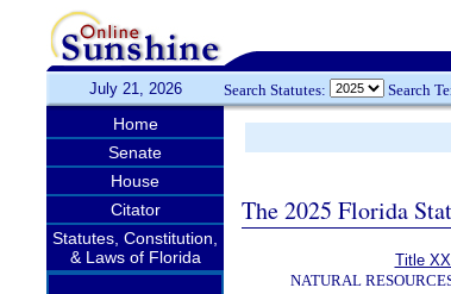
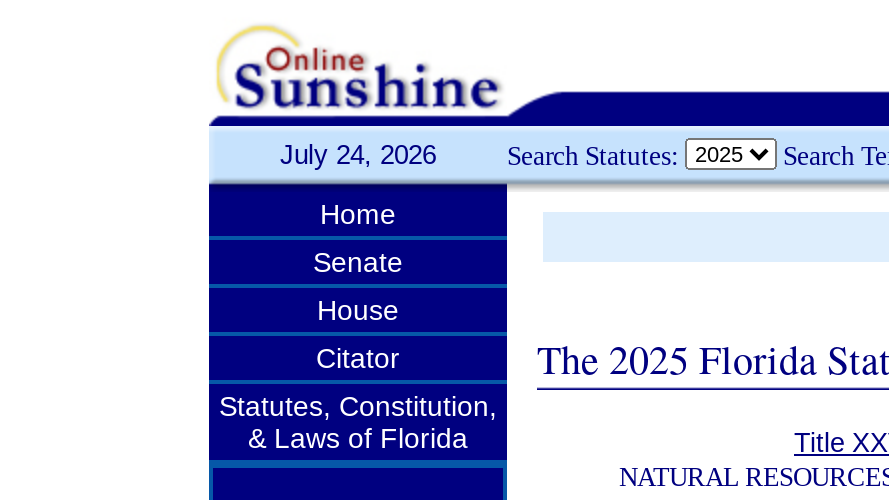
[89,80,181,98] July 21, 2026 -> [280,140,436,170] July 24, 2026

